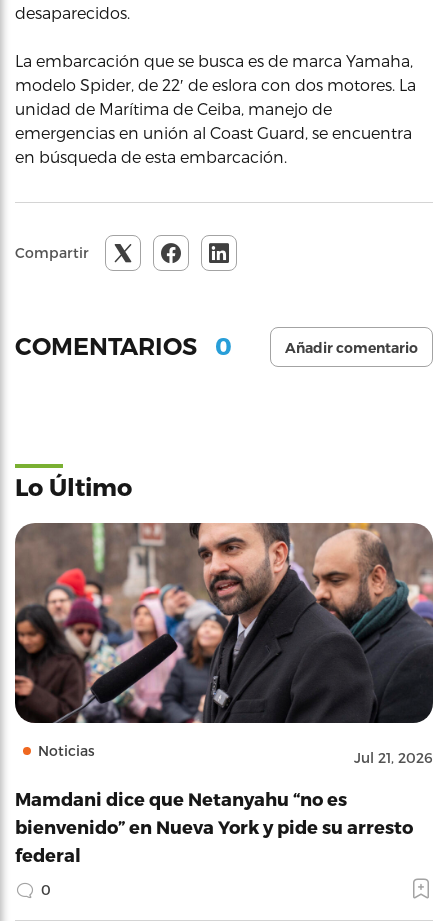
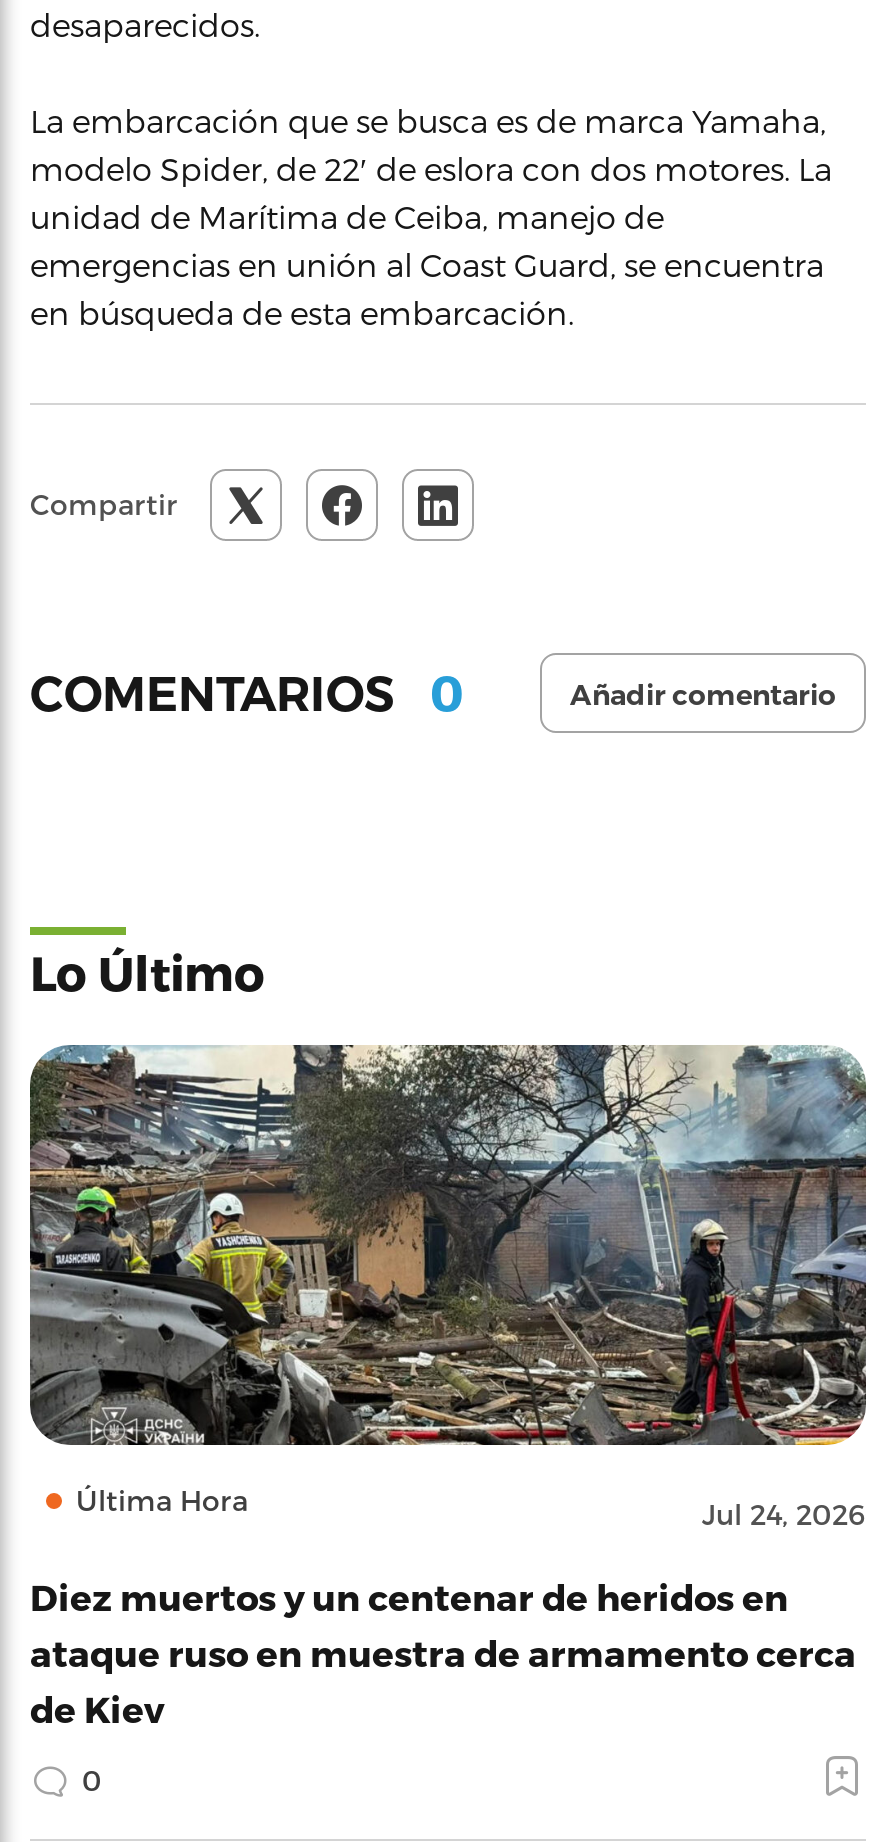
[14,522,433,766] [image] | Noticias | Jul 21, 2026 -> [28,1044,866,1531] [image] | Última Hora | Jul 24, 2026
[15,788,413,865] Mamdani dice que Netanyahu “no es | bienvenido” en Nueva York y pide su arresto | federal -> [30,1575,856,1729] Diez muertos y un centenar de heridos en | ataque ruso en muestra de armamento cerca | de Kiev

